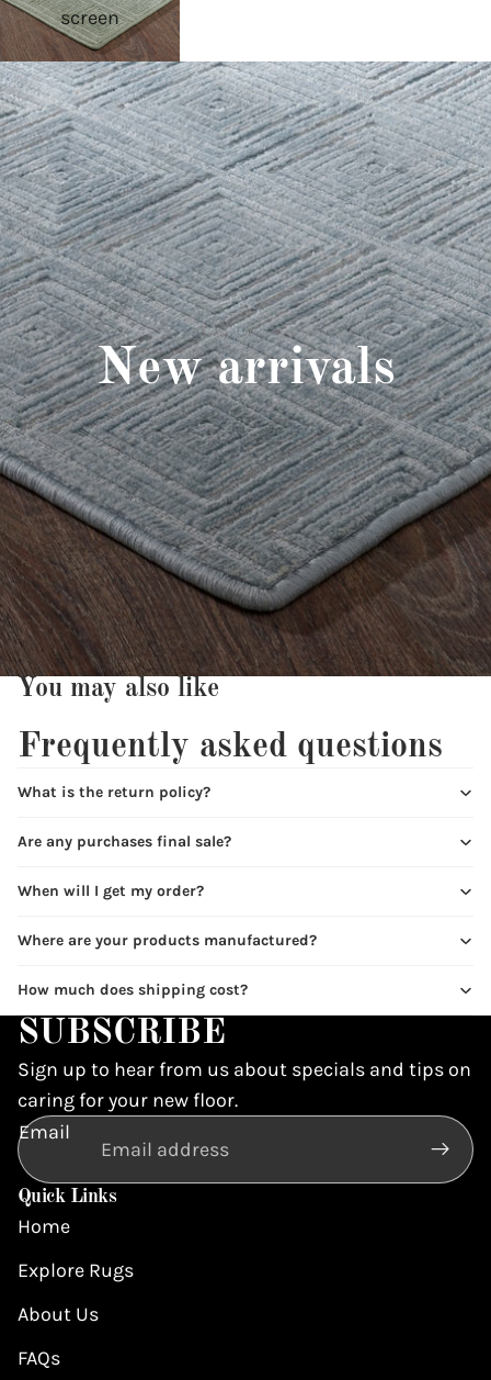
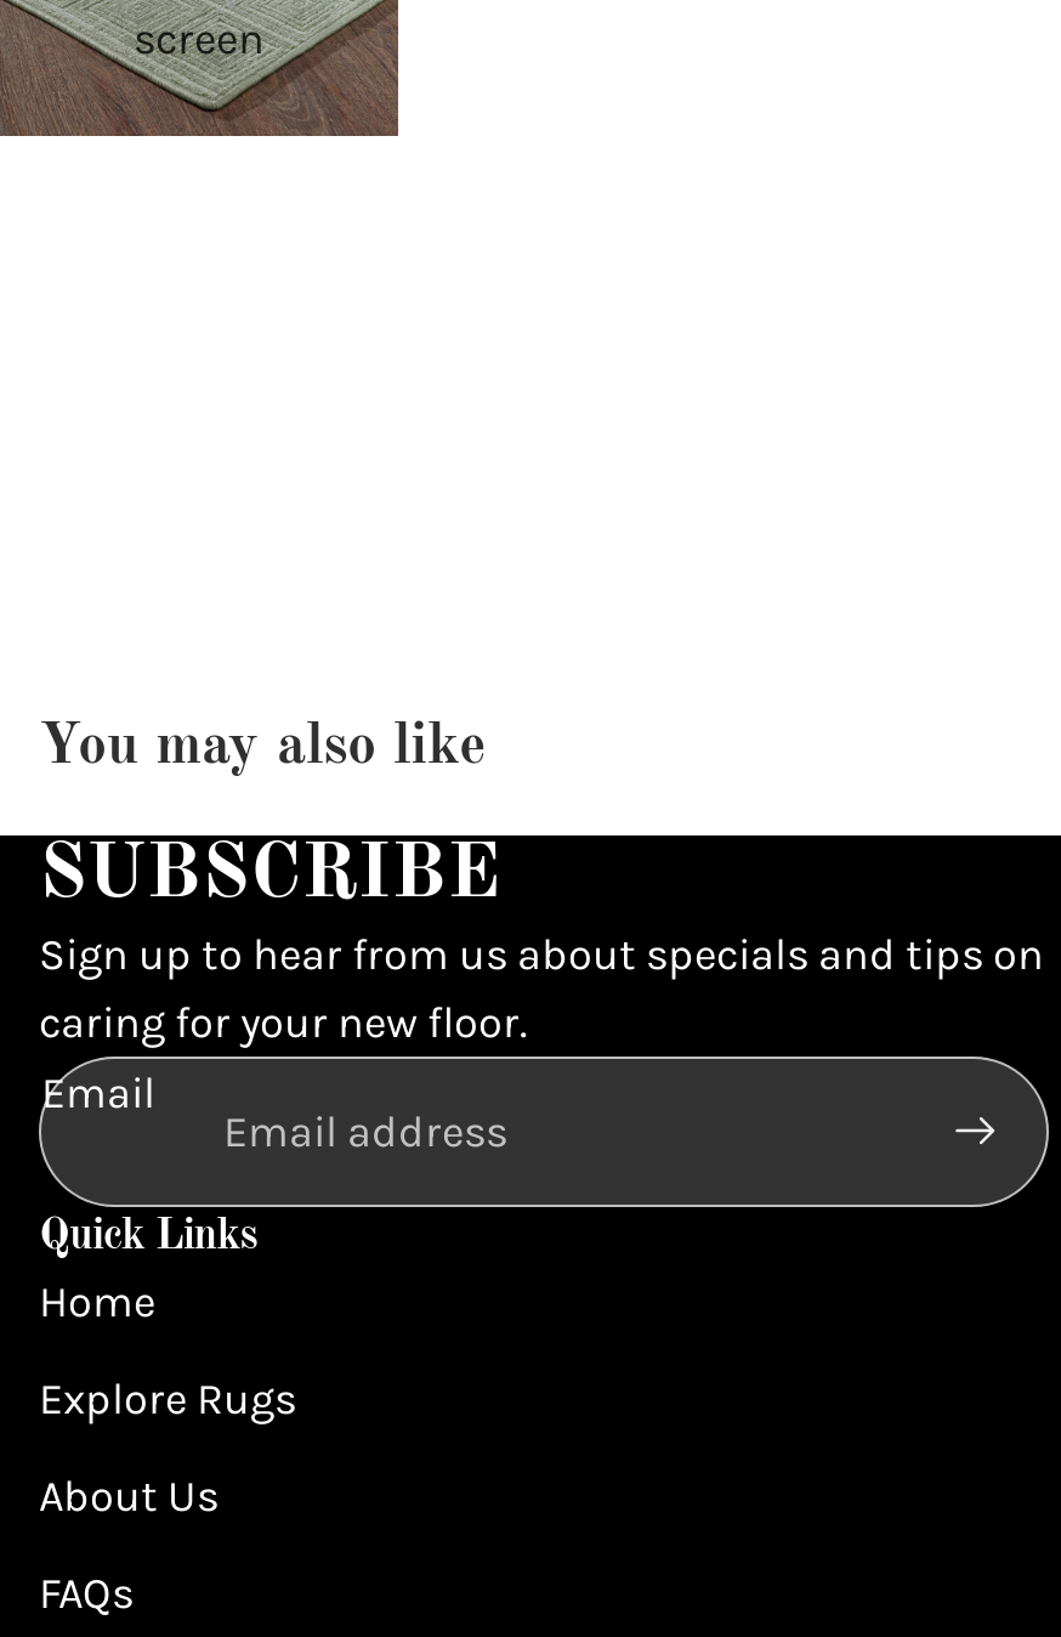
[3,60,488,677] [image] | New arrivals -> none
[18,730,443,999] Frequently asked questions | What is the return policy? | Are any purchases final sale? | When will I get my order? | Where are your products manufactured? | How much does shipping cost? -> none

